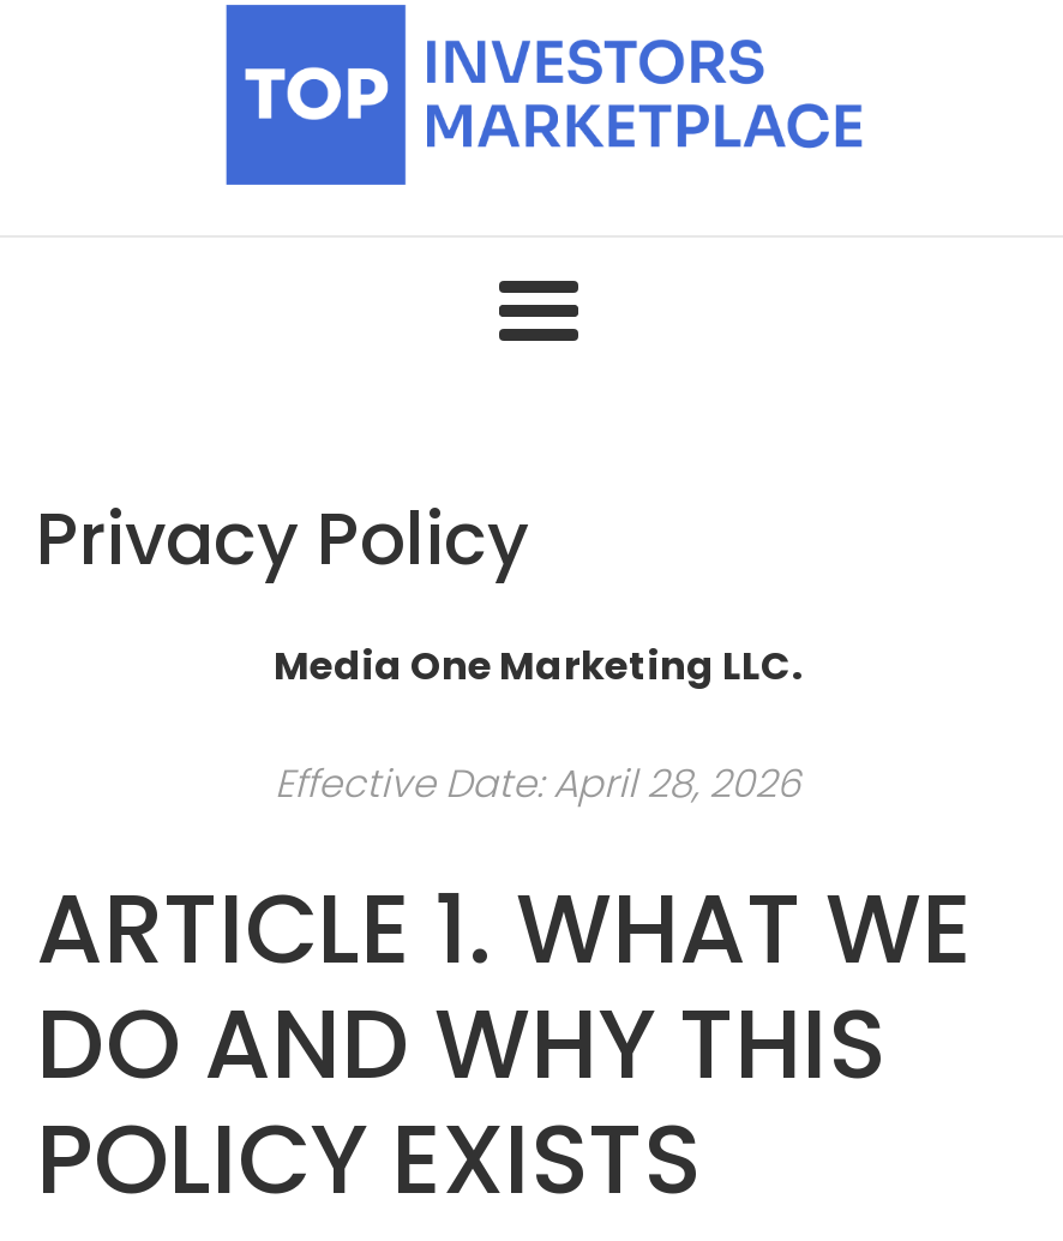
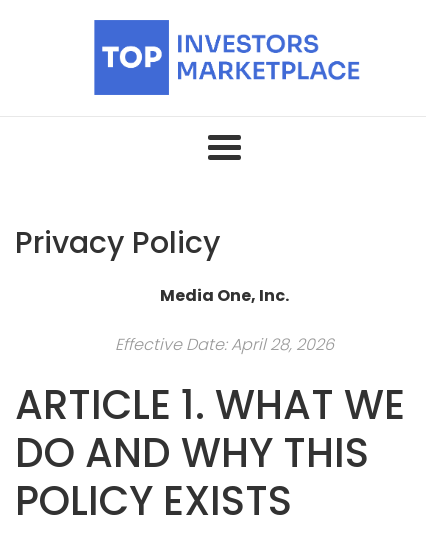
[274,637,801,693] Media One Marketing LLC. -> [159,283,288,306] Media One, Inc.

